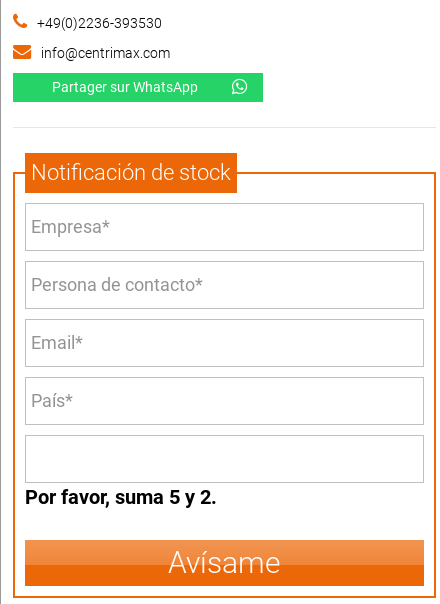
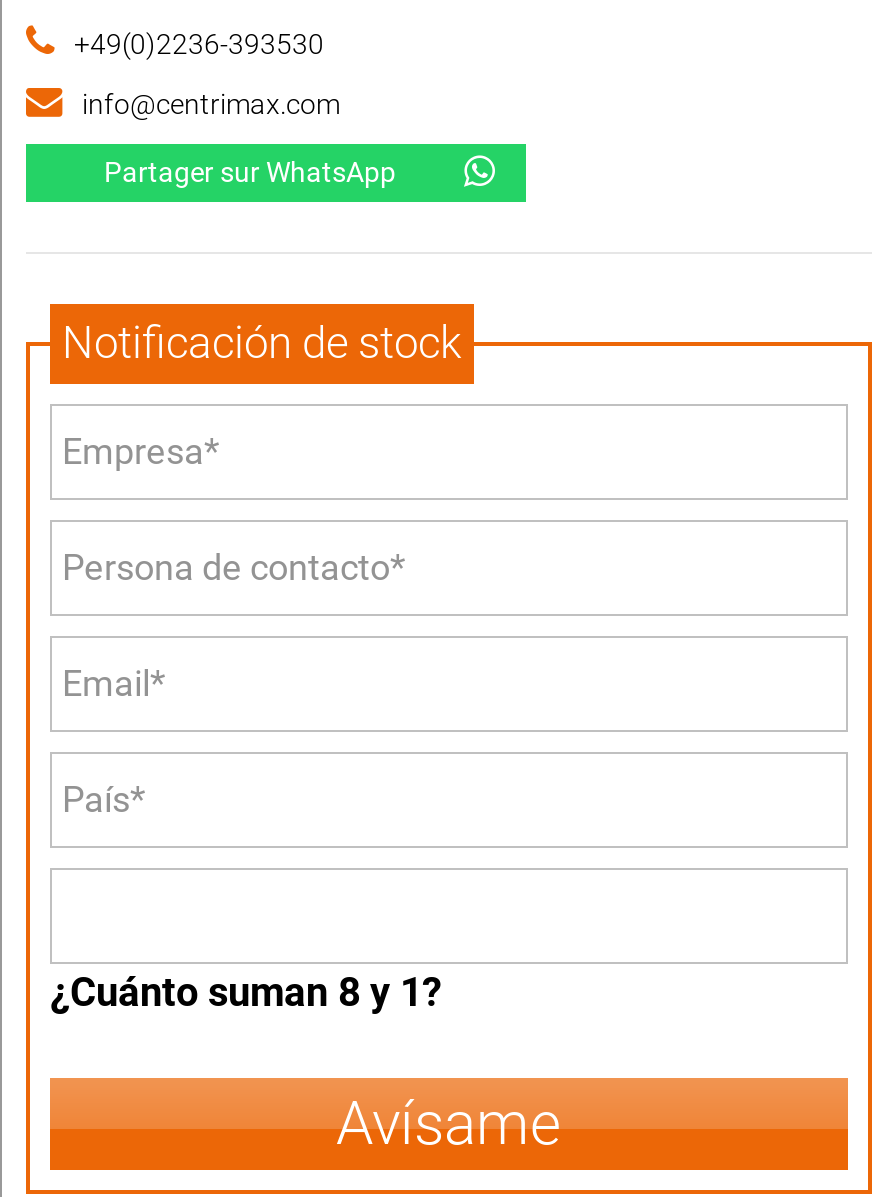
[25,485,217,509] Por favor, suma 5 y 2. -> [50,968,442,1016] ¿Cuánto suman 8 y 1?

